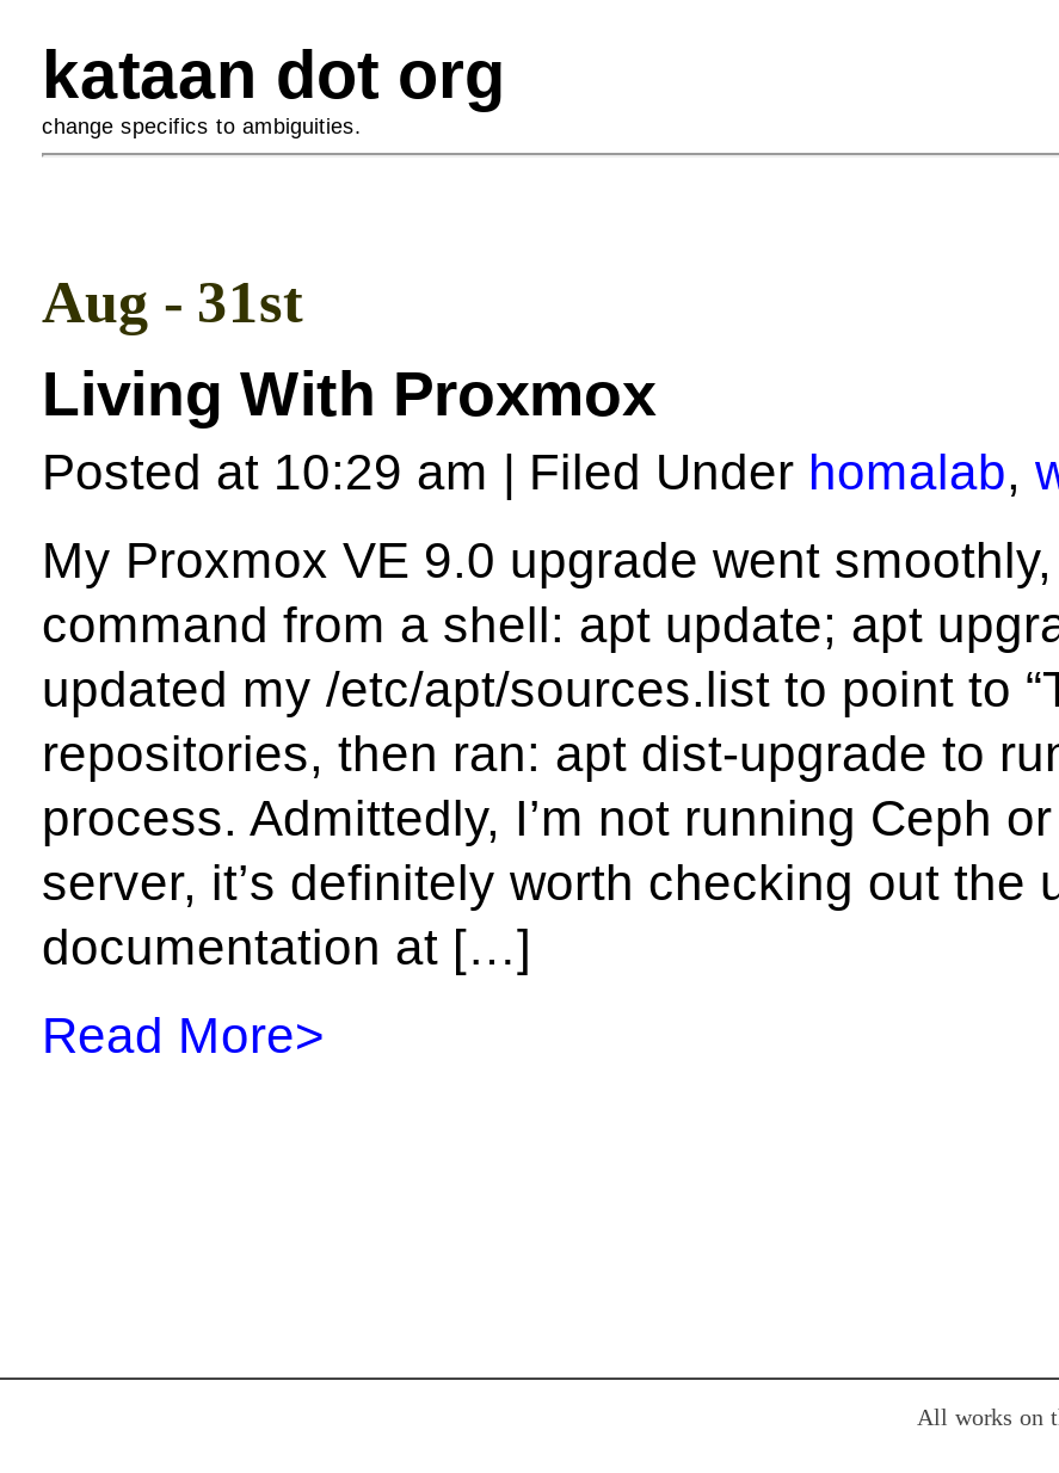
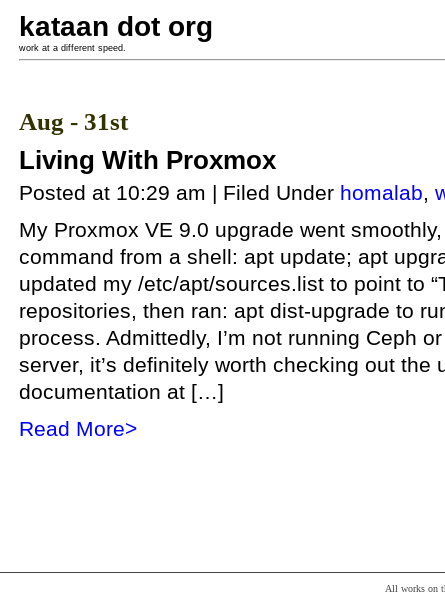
[42,115,362,138] change specifics to ambiguities. -> [19,43,126,53] work at a different speed.

